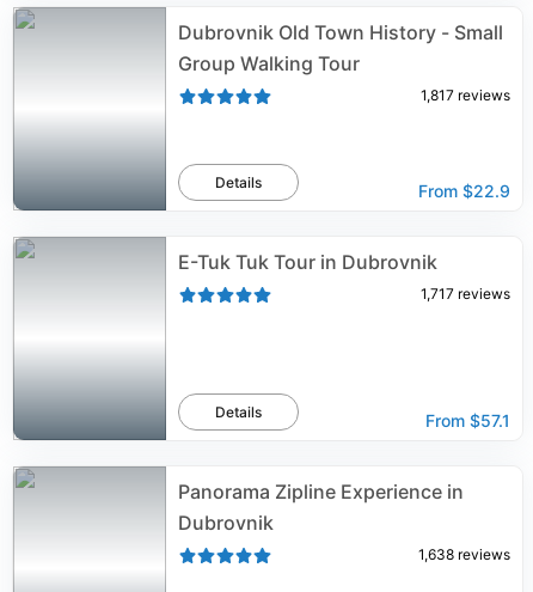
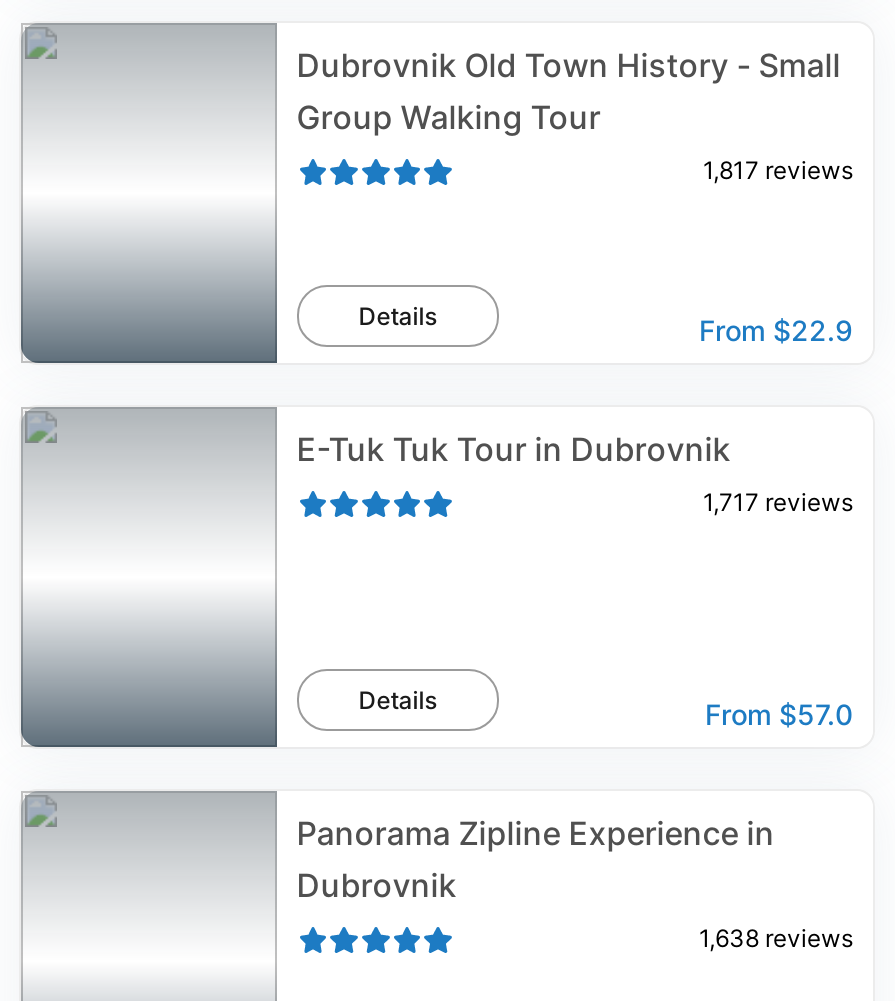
[425,410,510,431] From $57.1 -> [705,697,853,731] From $57.0

